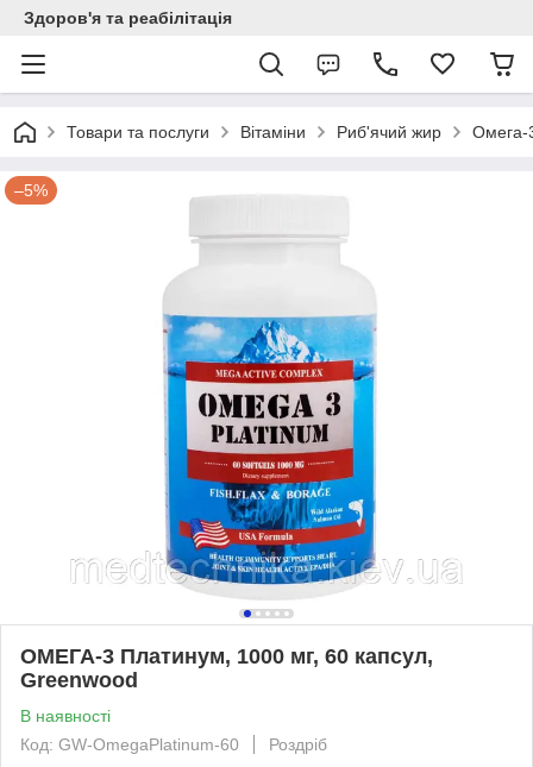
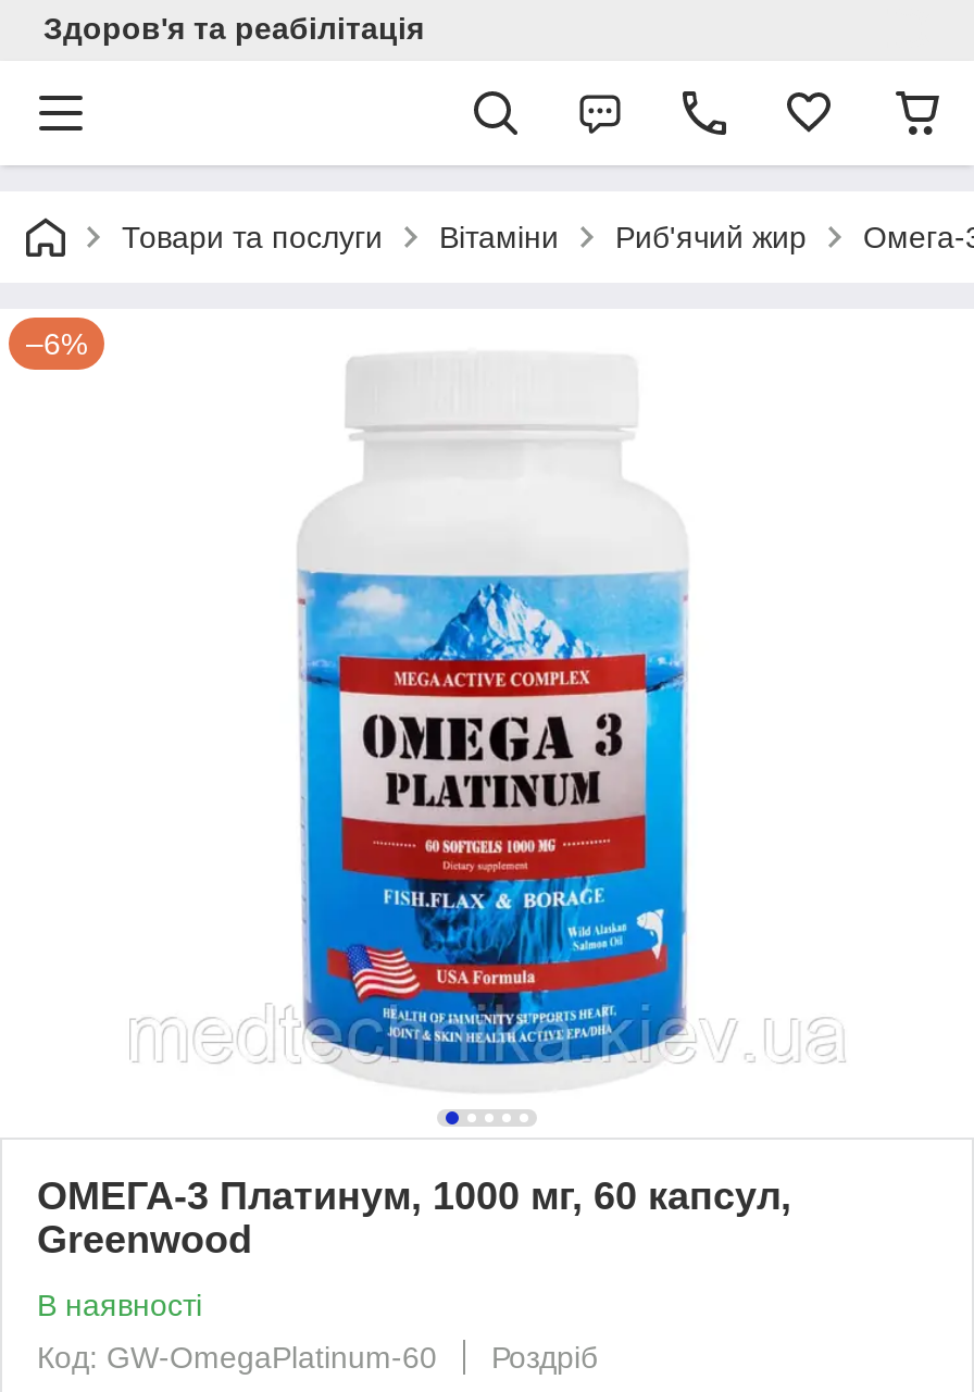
[14,181,48,200] –5% -> [26,326,87,361] –6%

